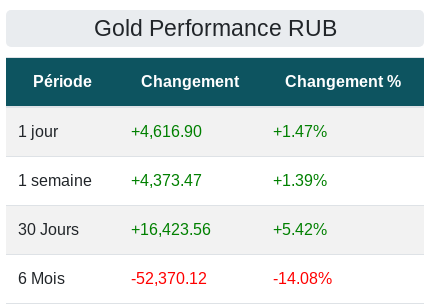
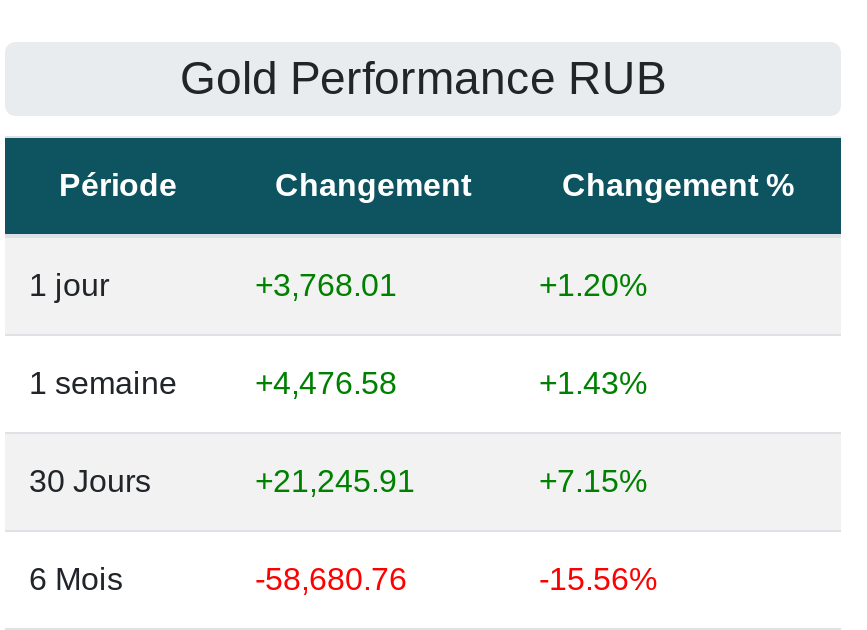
[131,123,202,140] +4,616.90 -> [255,268,397,302] +3,768.01
[273,123,327,140] +1.47% -> [539,268,647,302] +1.20%
[131,172,202,189] +4,373.47 -> [255,366,397,400] +4,476.58
[273,172,327,189] +1.39% -> [539,366,647,400] +1.43%
[131,221,211,238] +16,423.56 -> [255,464,415,498] +21,245.91
[273,221,327,238] +5.42% -> [539,464,647,498] +7.15%
[131,270,207,287] -52,370.12 -> [255,562,407,596] -58,680.76
[273,270,332,287] -14.08% -> [539,562,657,596] -15.56%

